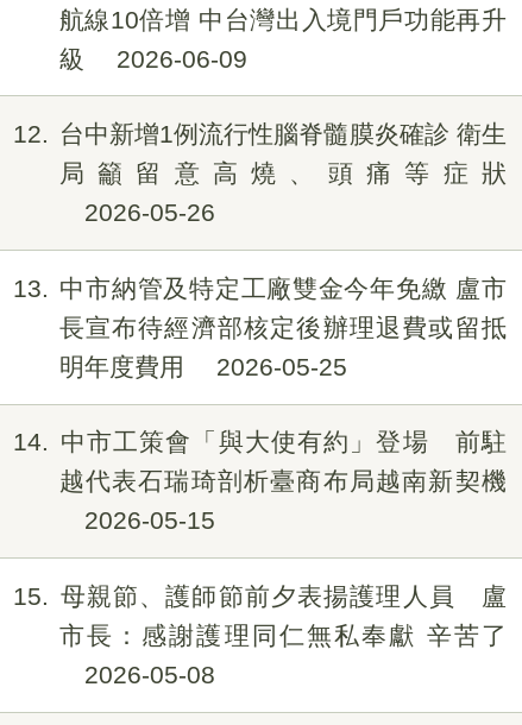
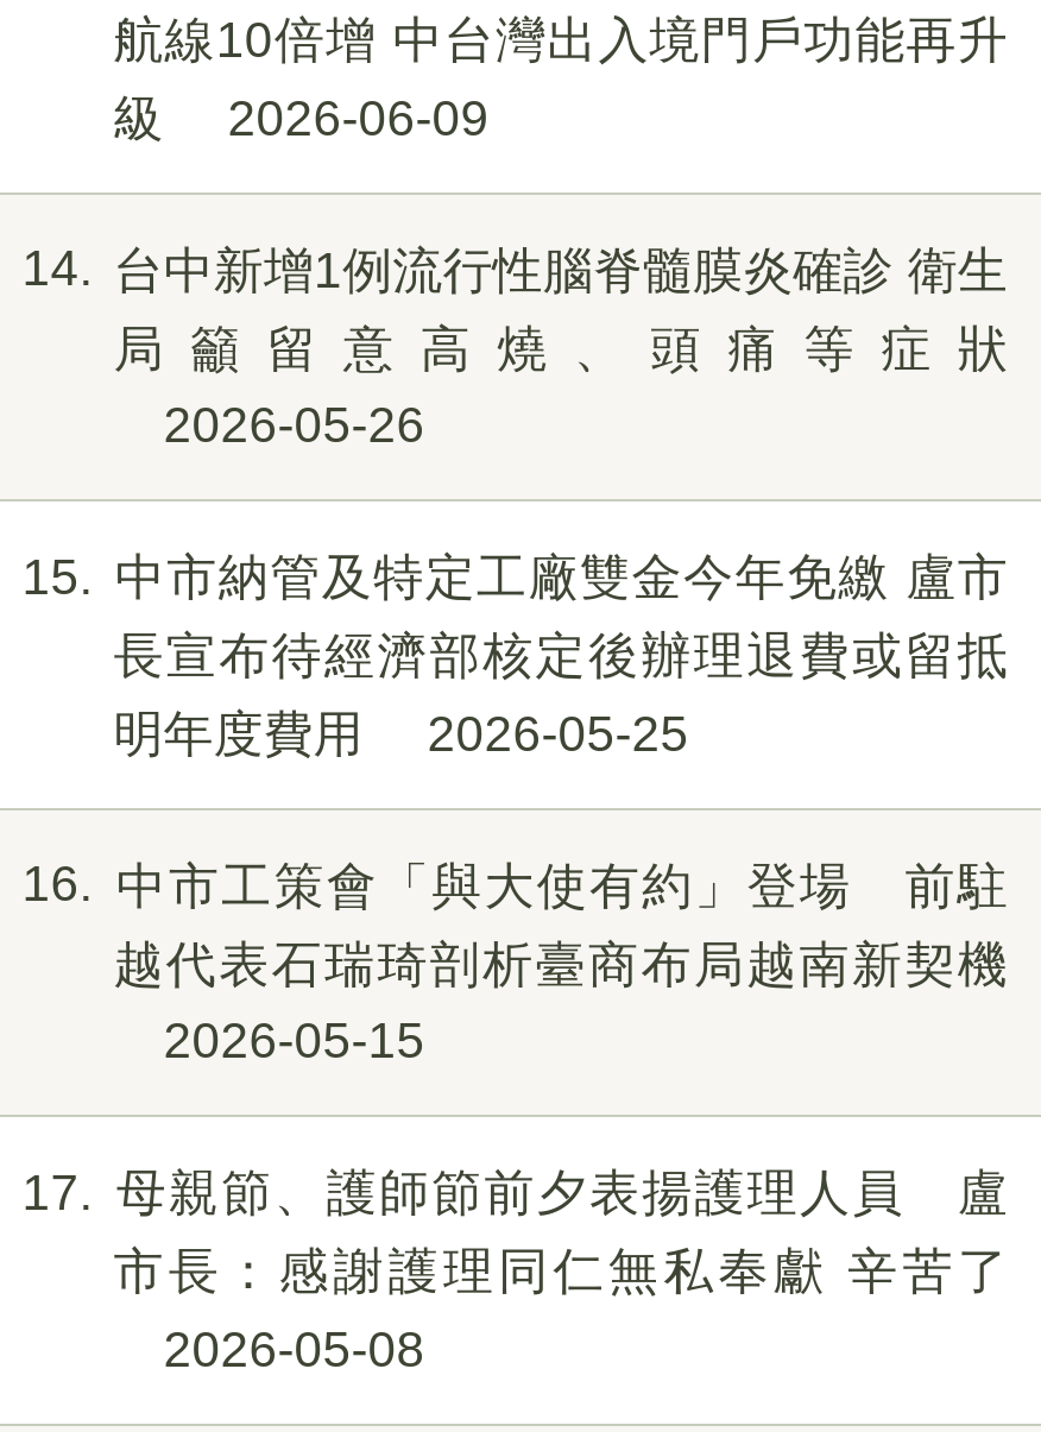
[13,120,506,148] 12 台中新增1例流行性腦脊髓膜炎確診 衛生 -> [22,241,1007,295] 14 台中新增1例流行性腦脊髓膜炎確診 衛生
[13,274,506,302] 13 中市納管及特定工廠雙金今年免繳 盧市 -> [22,549,1007,603] 15 中市納管及特定工廠雙金今年免繳 盧市
[13,428,506,456] 14 中市工策會「與大使有約」登場 前駐 -> [22,856,1007,911] 16 中市工策會「與大使有約」登場 前駐
[13,582,506,610] 15 母親節、護師節前夕表揚護理人員 盧 -> [22,1164,1007,1219] 17 母親節、護師節前夕表揚護理人員 盧

